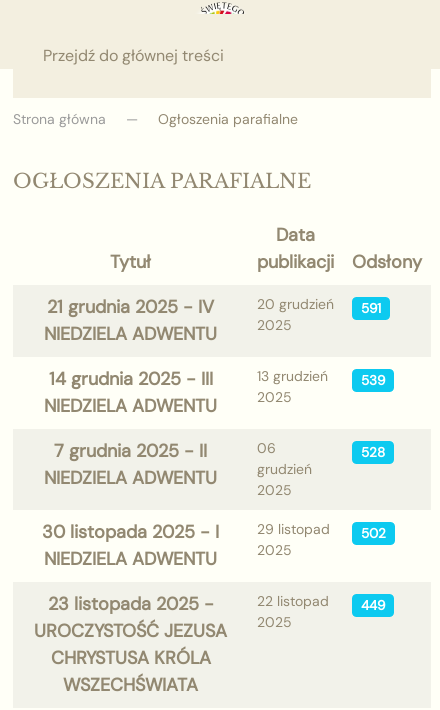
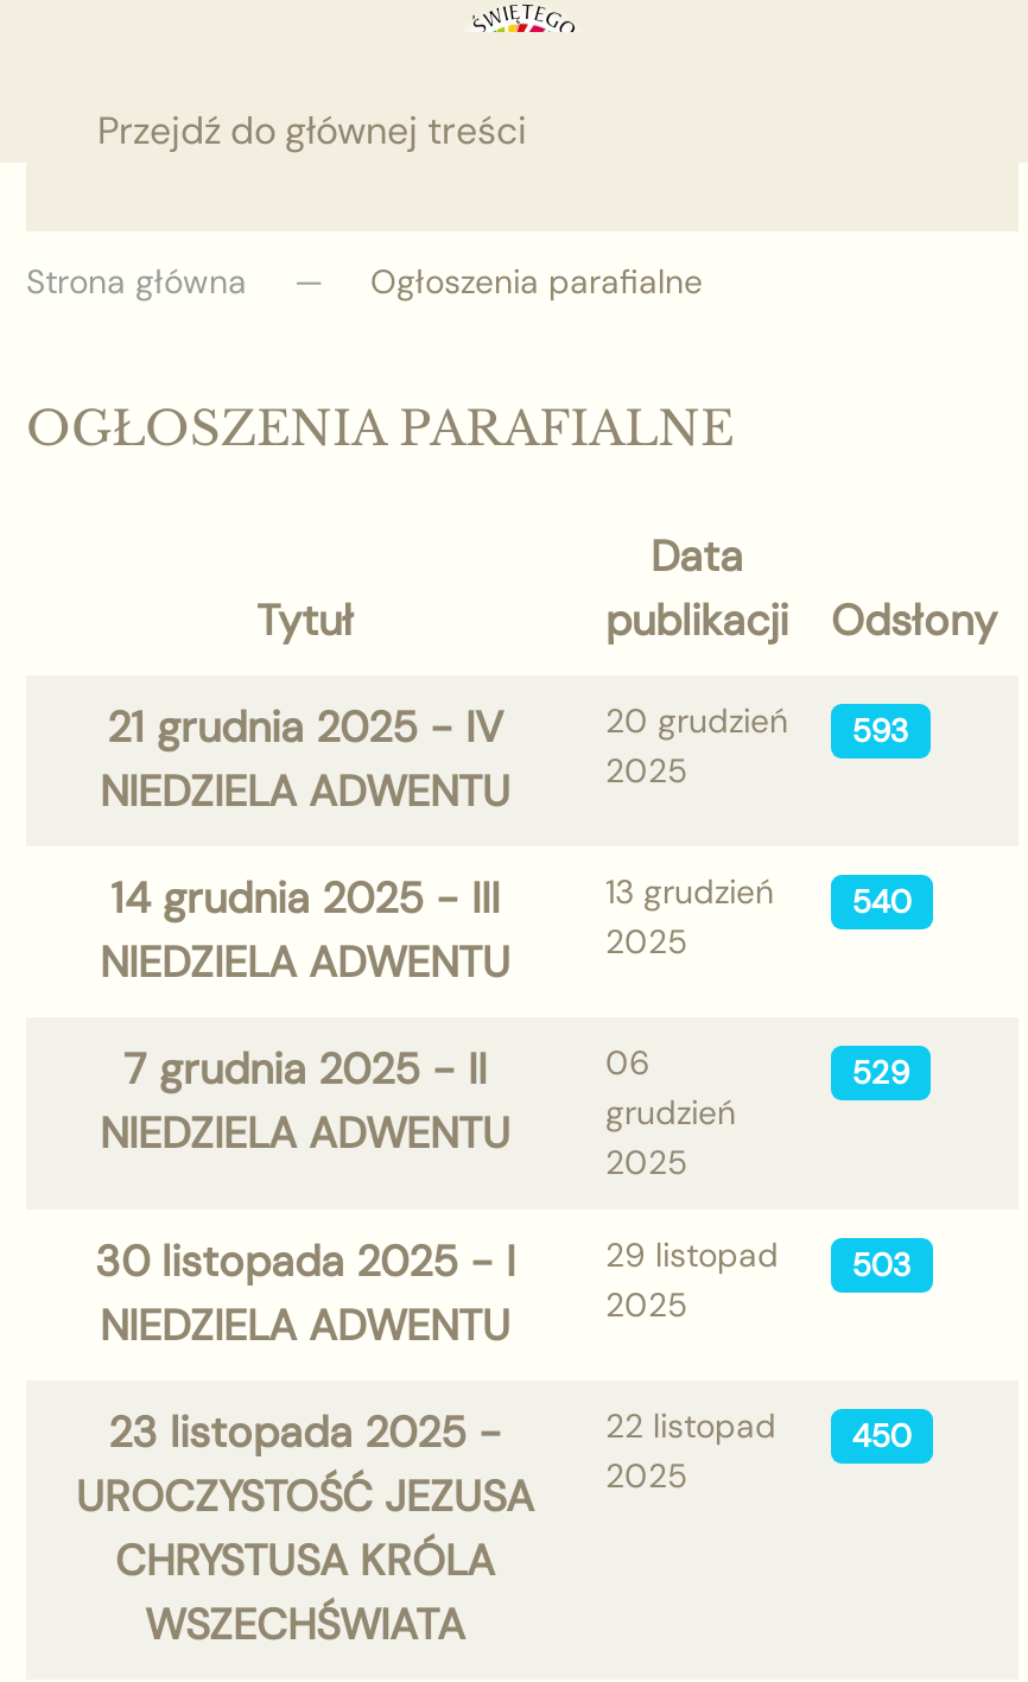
[257,295,381,317] 20 grudzień 591 -> [605,699,909,751] 20 grudzień 593
[257,367,385,389] 13 grudzień 539 -> [605,870,911,922] 13 grudzień 540
[361,444,385,461] 528 -> [852,1053,909,1093] 529
[257,520,386,542] 29 listopad 502 -> [605,1233,911,1286] 29 listopad 503
[257,592,385,614] 22 listopad 449 -> [605,1404,911,1456] 22 listopad 450

